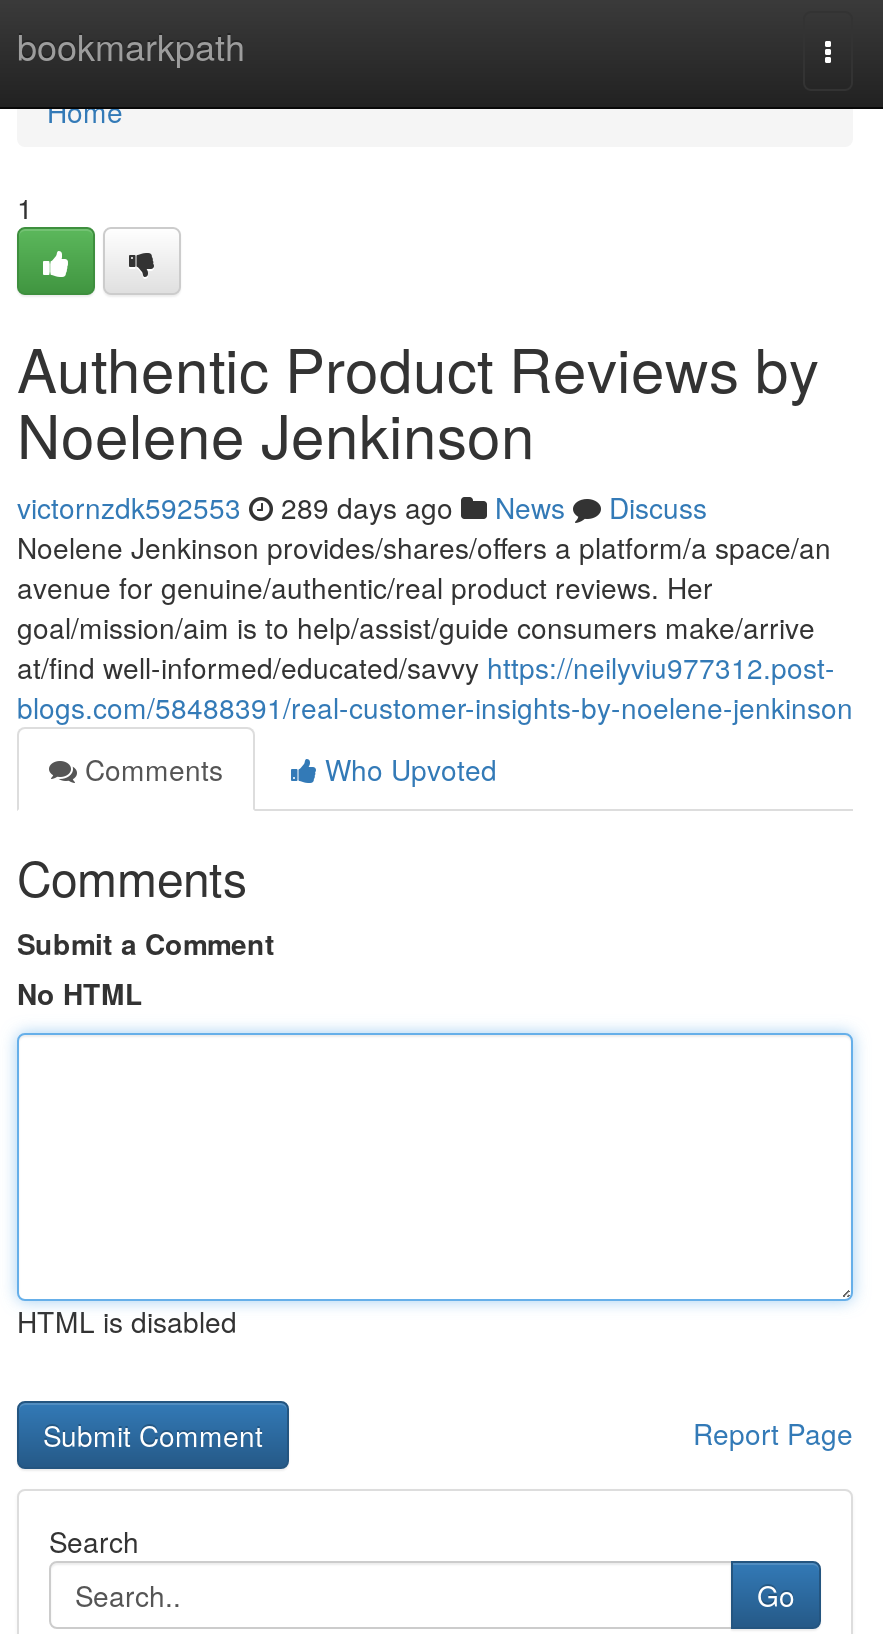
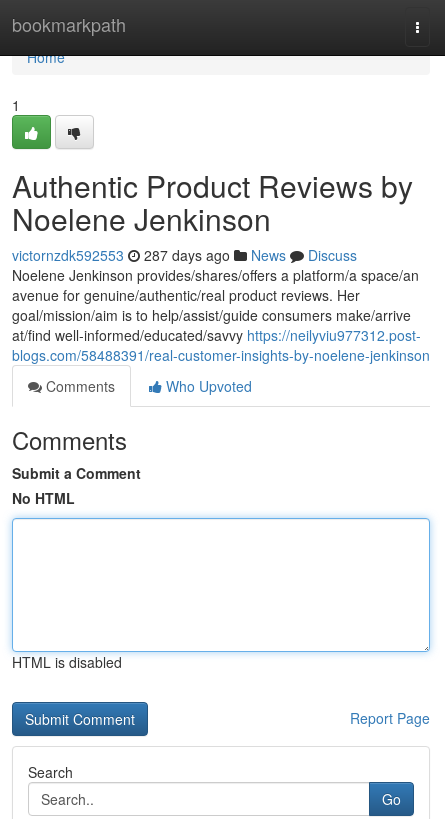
[17,487,707,527] victornzdk592553 289 days ago News Discuss -> [12,245,357,265] victornzdk592553 287 days ago News Discuss

